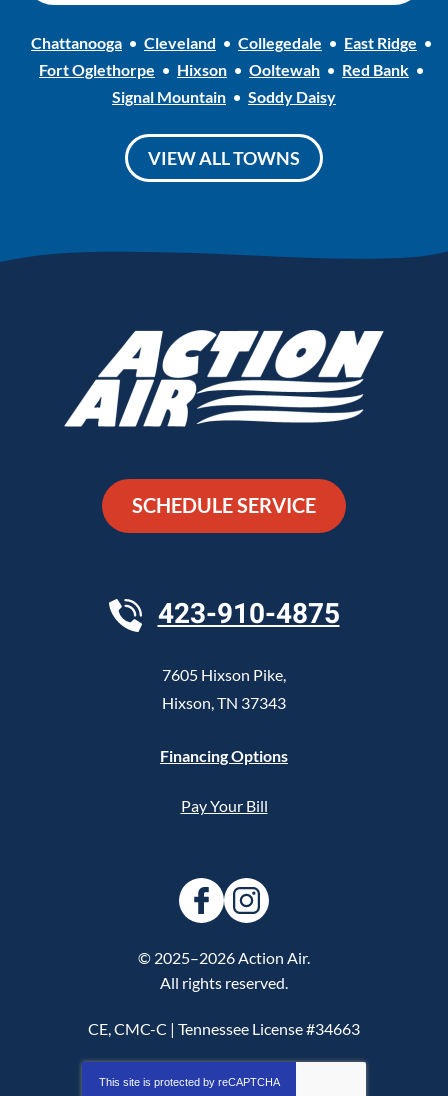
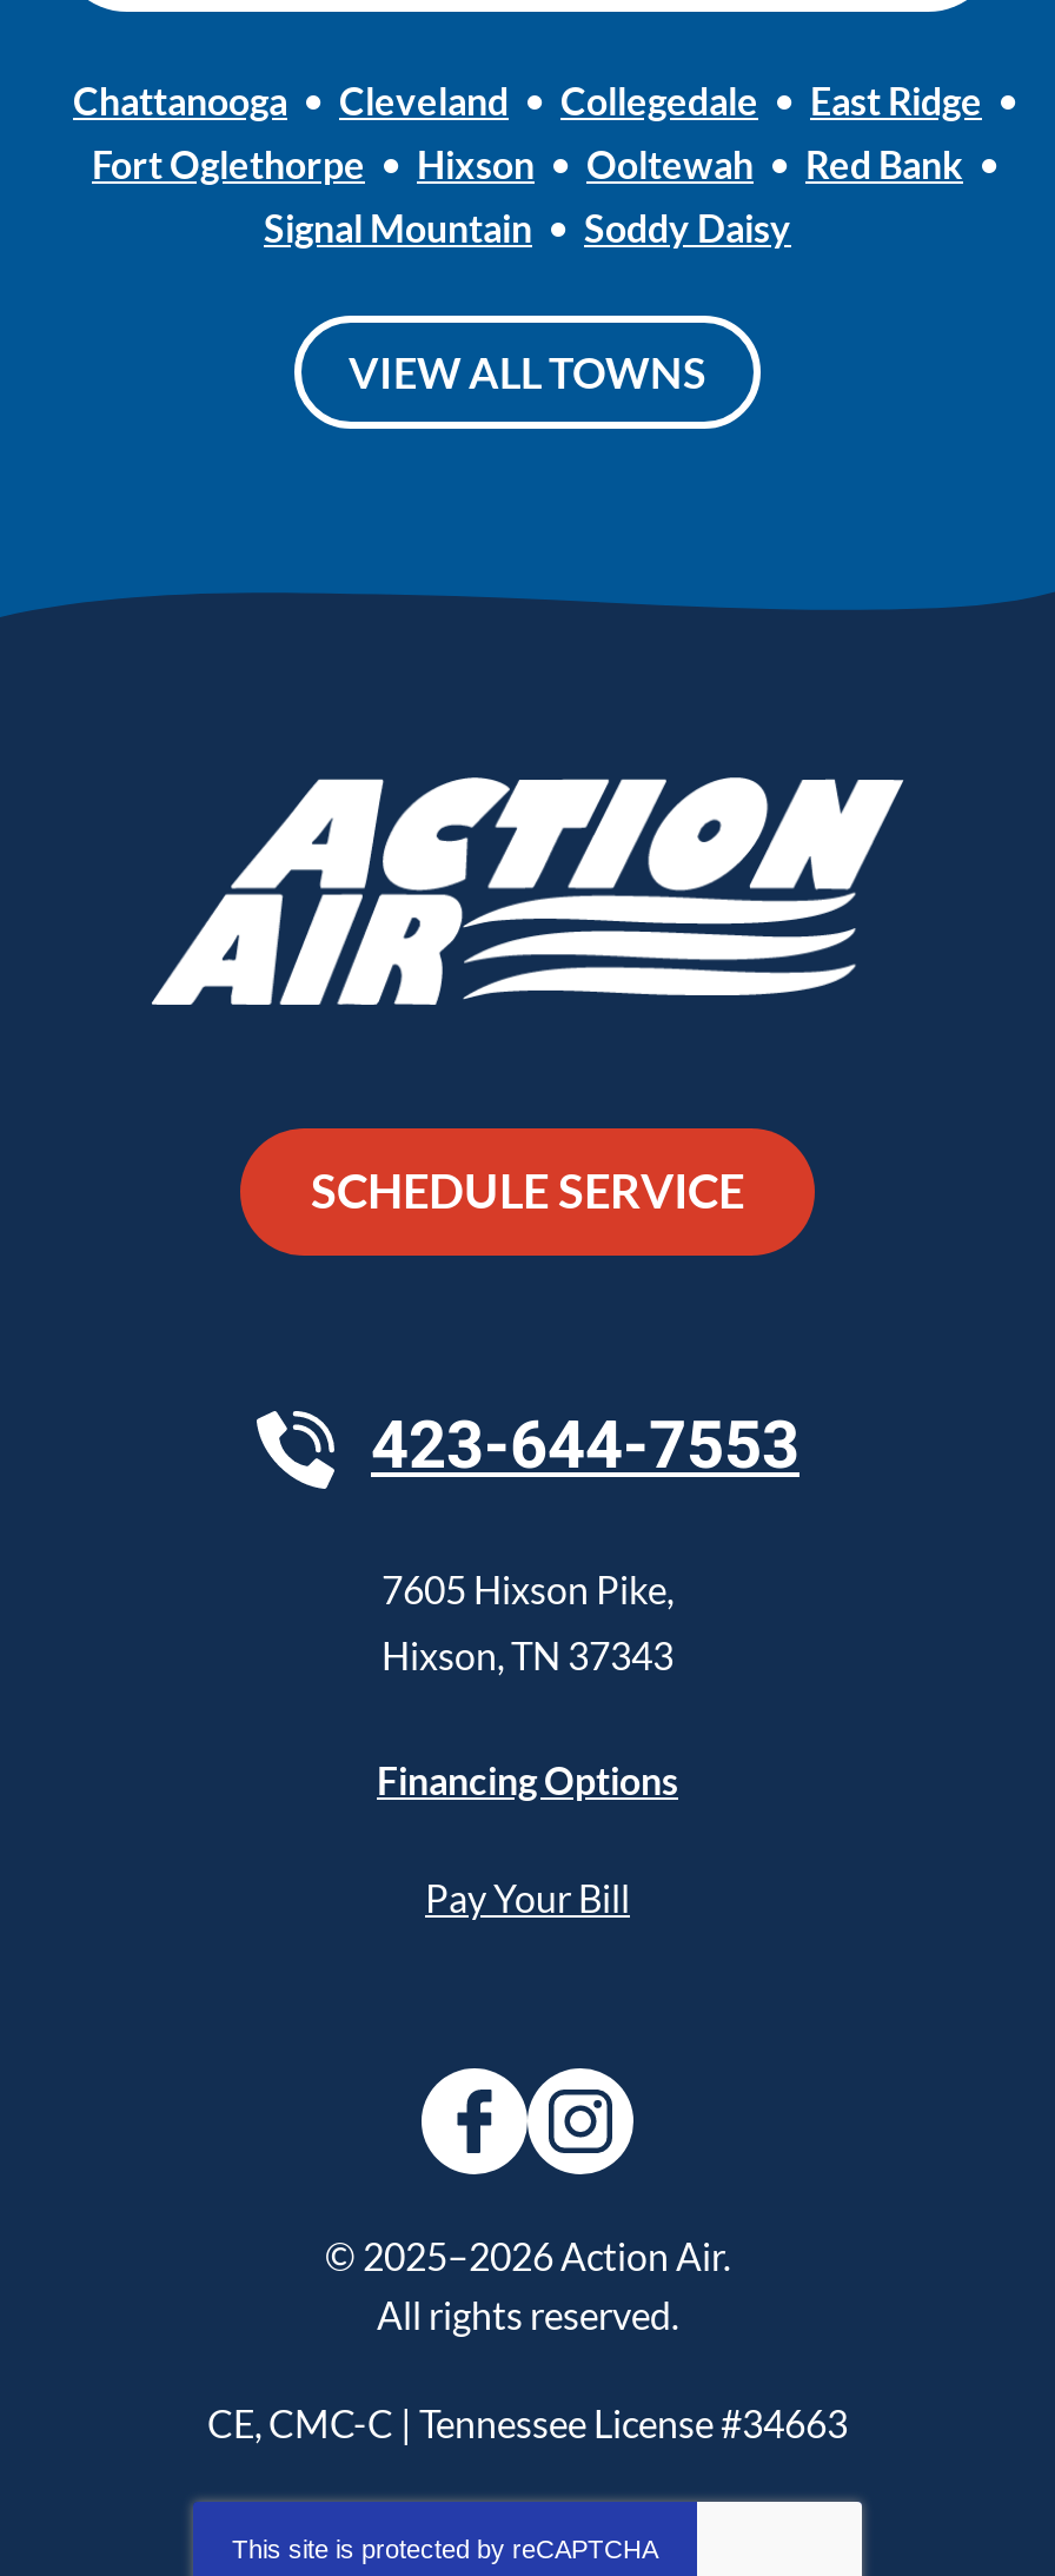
[157,594,339,635] 423-910-4875 -> [371,1400,799,1497] 423-644-7553

